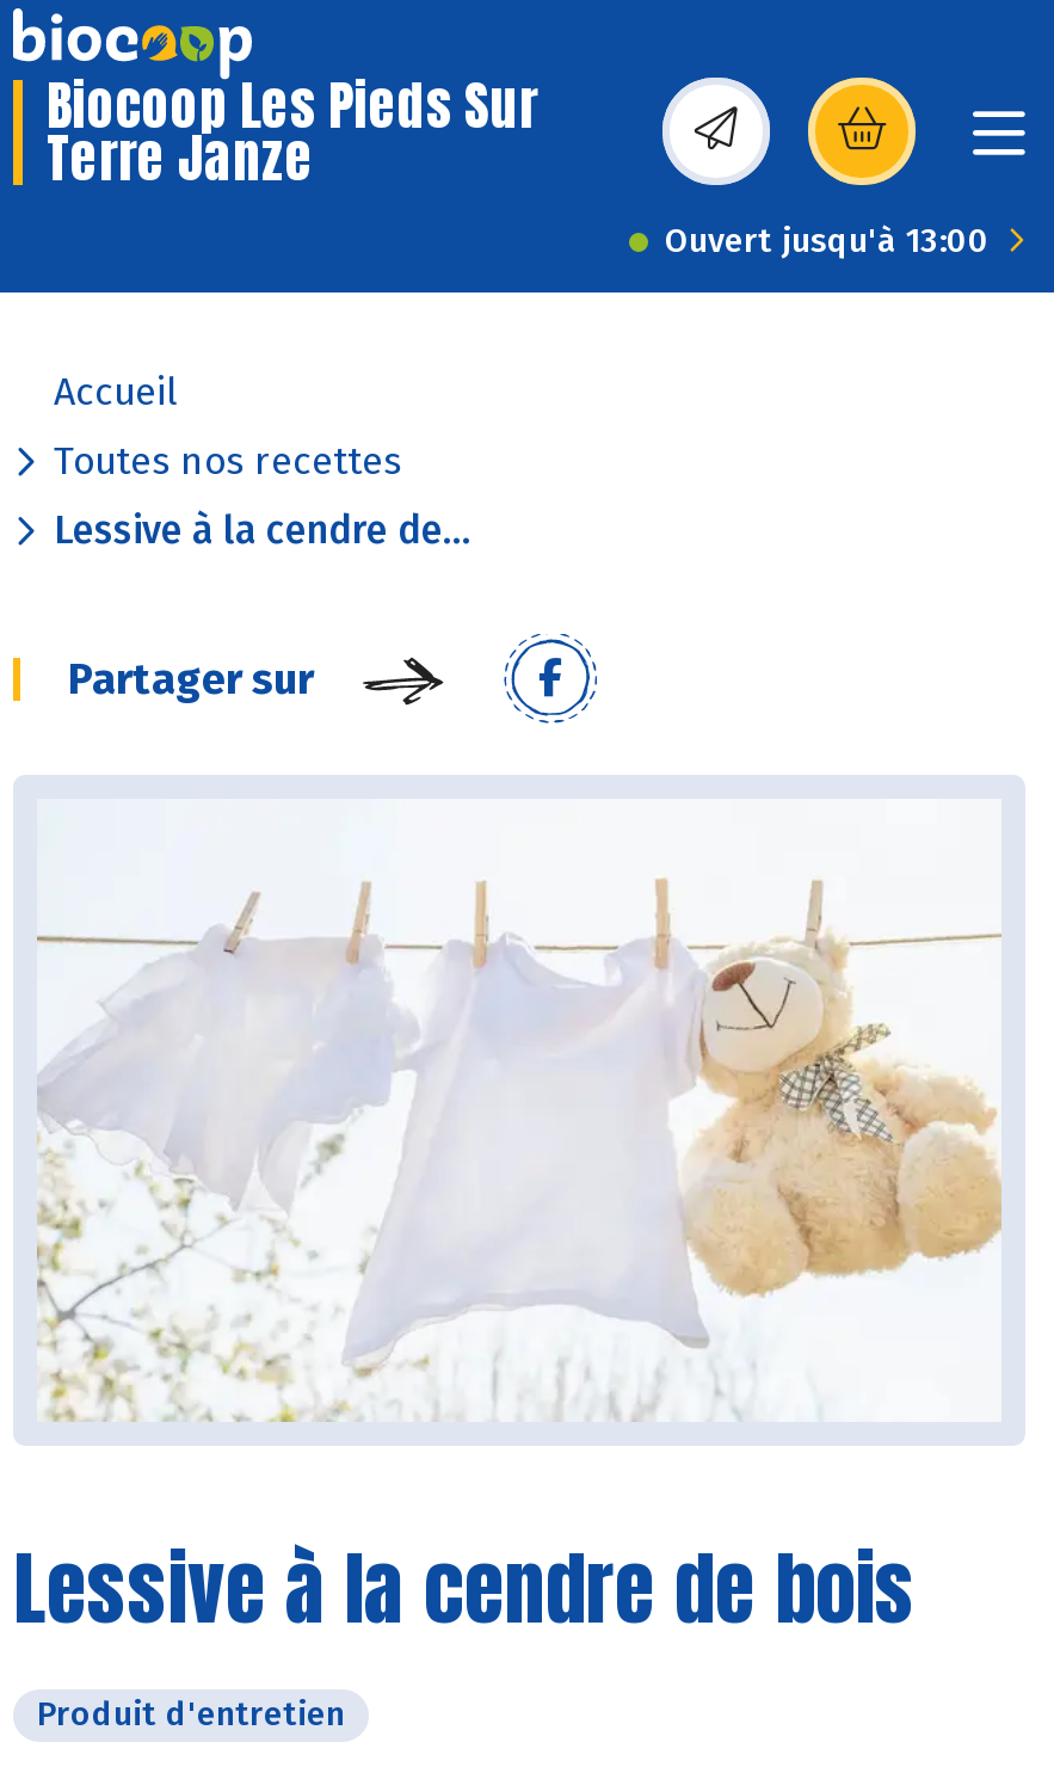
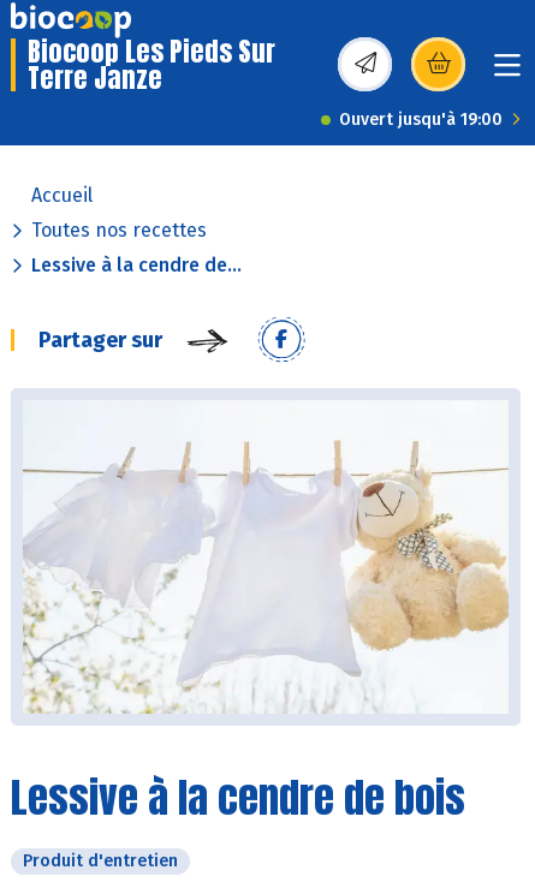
[665,221,990,261] Ouvert jusqu'à 13:00 -> [339,109,503,130] Ouvert jusqu'à 19:00

